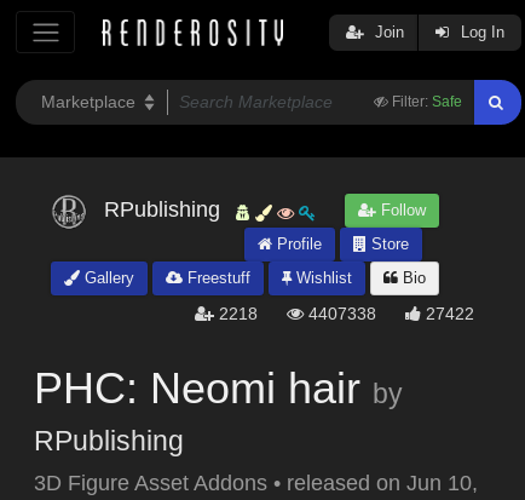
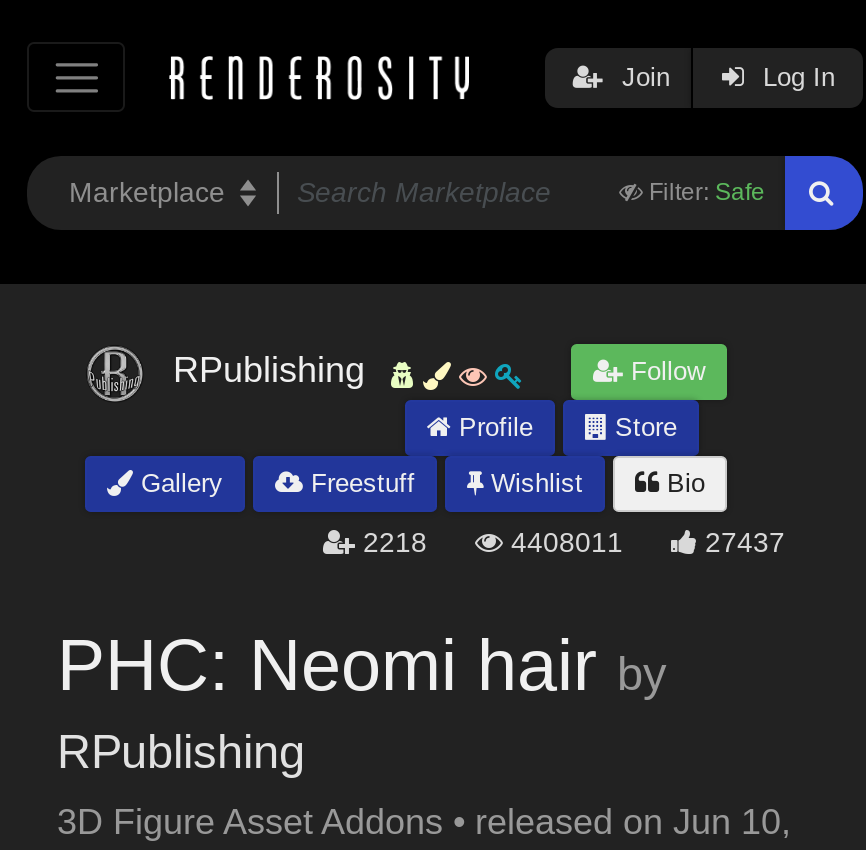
[304,304,376,323] 4407338 -> [503,526,623,558] 4408011
[421,304,474,323] 27422 -> [697,526,785,558] 27437

